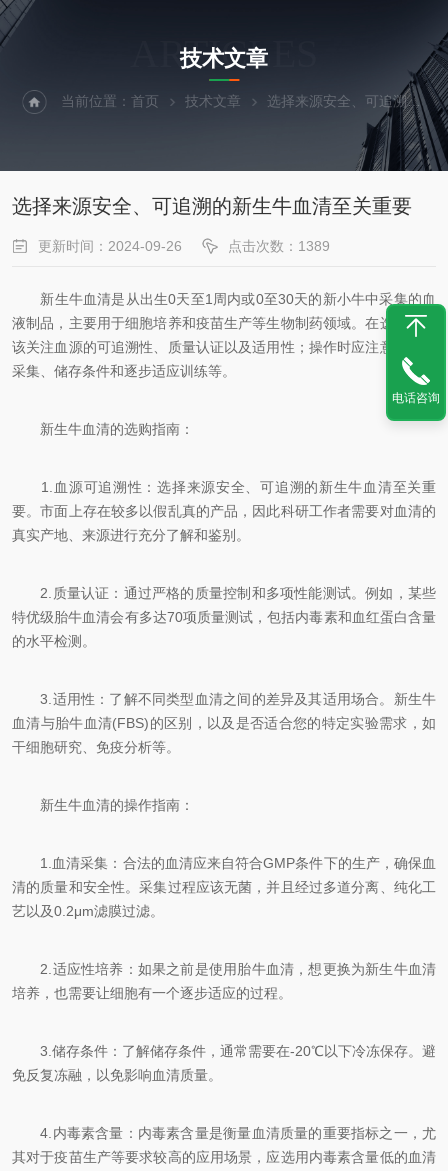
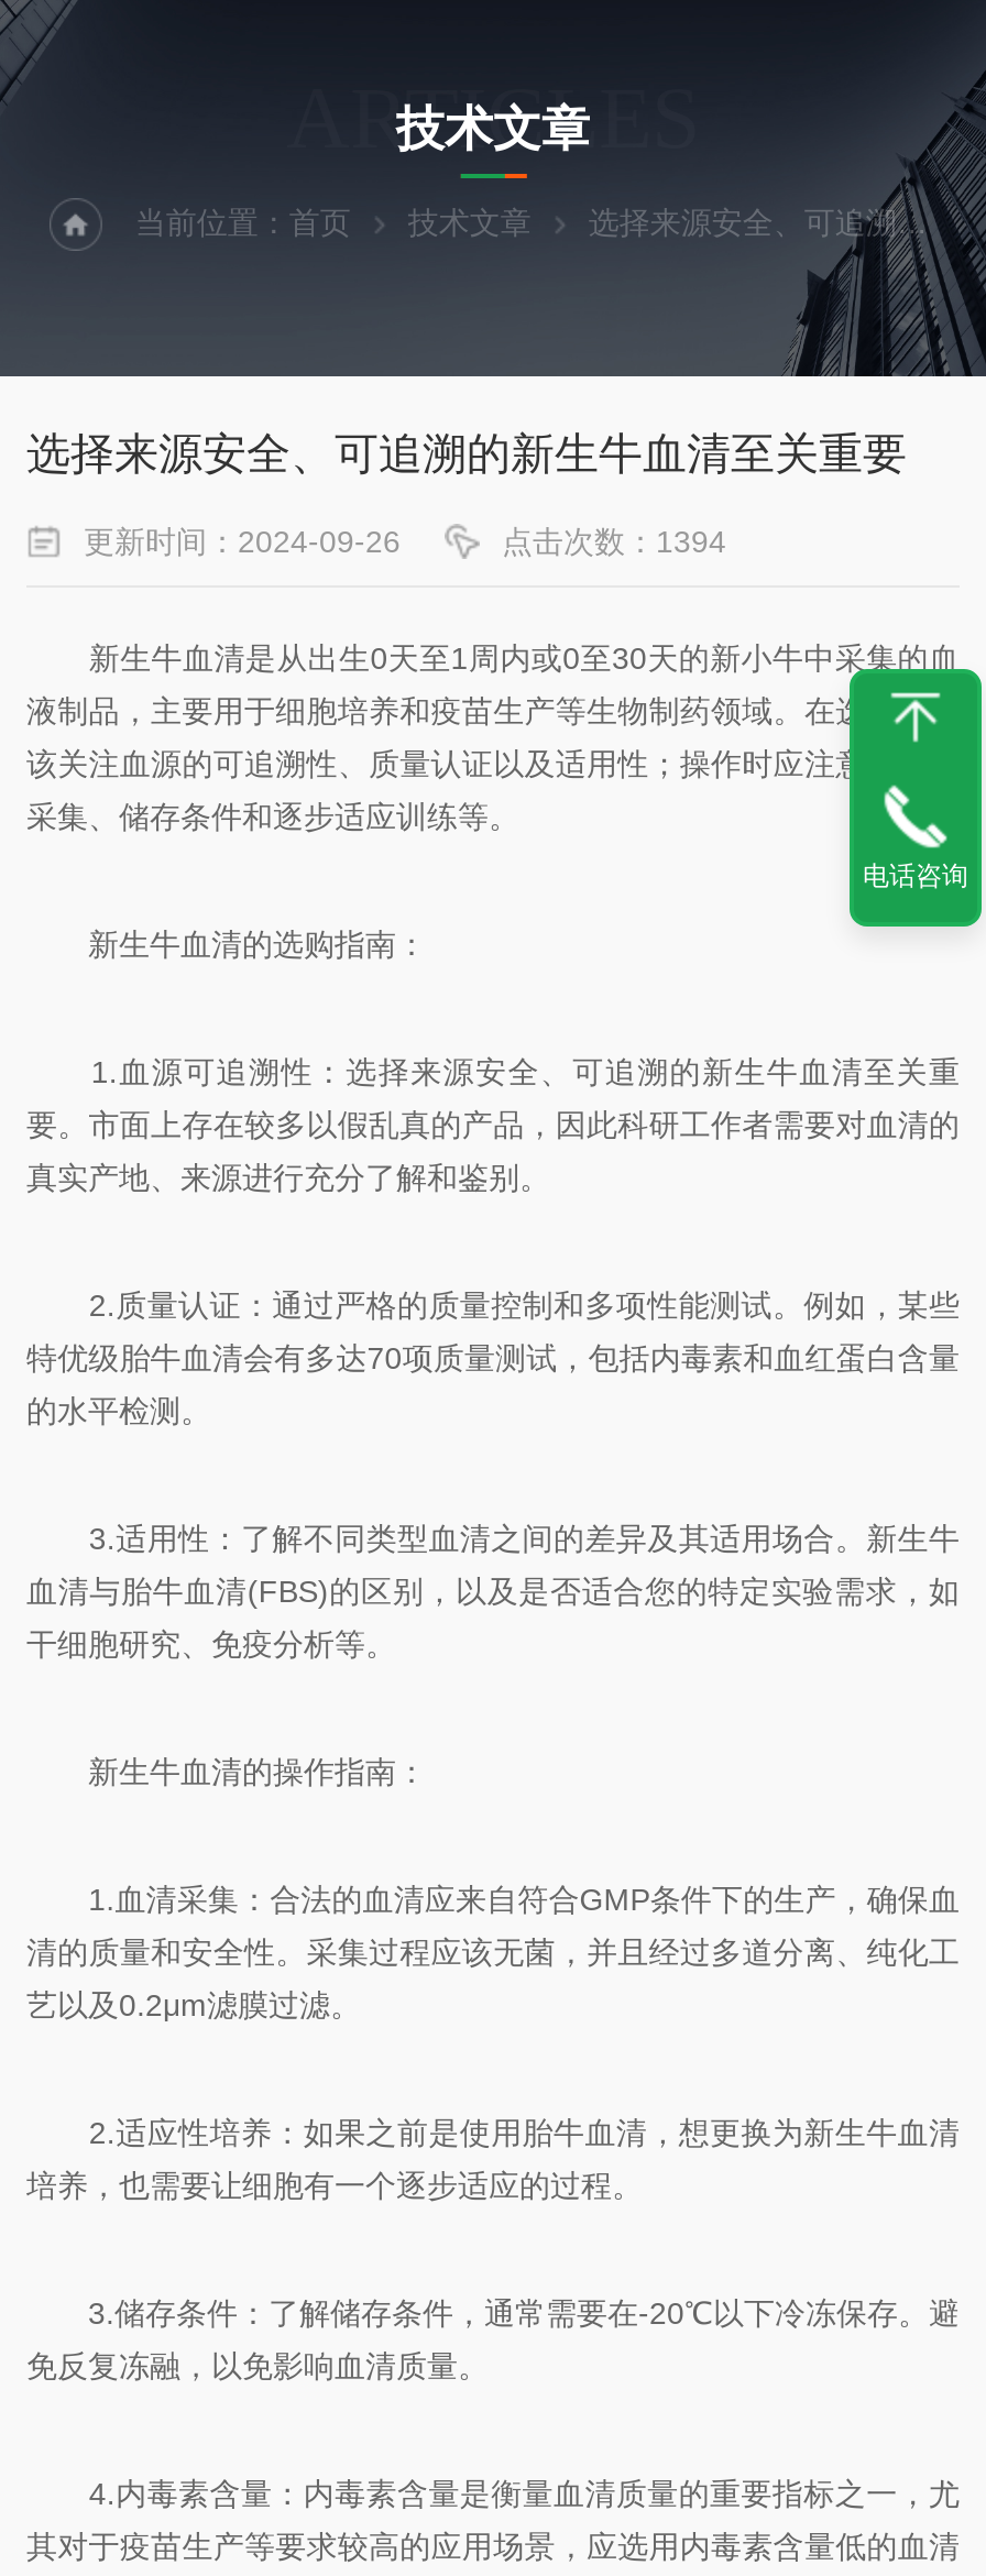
[228,238,330,254] 点击次数：1389 -> [502,524,726,559] 点击次数：1394

